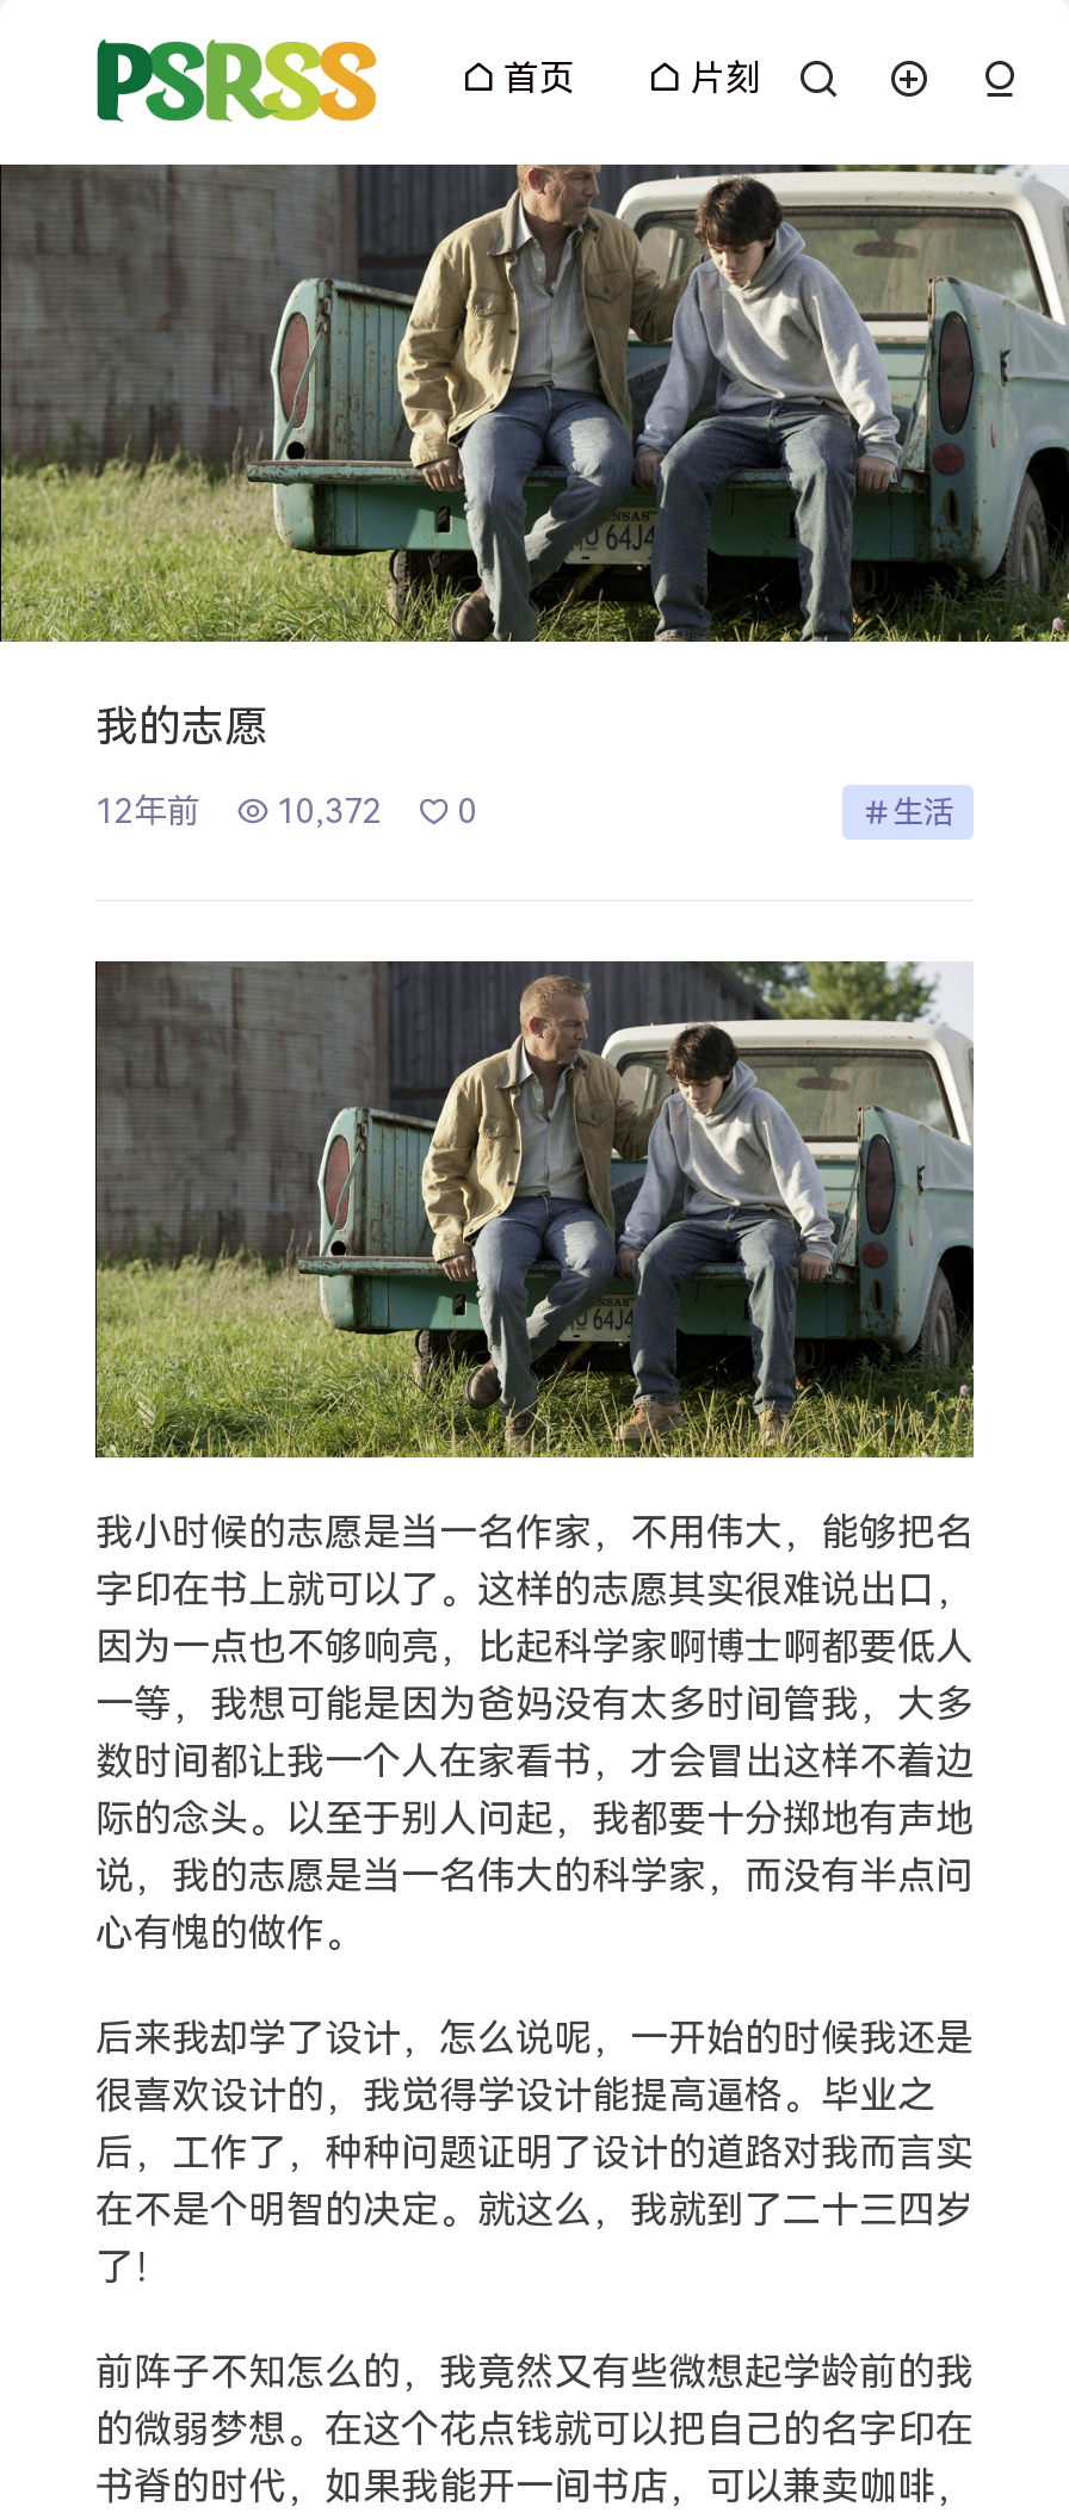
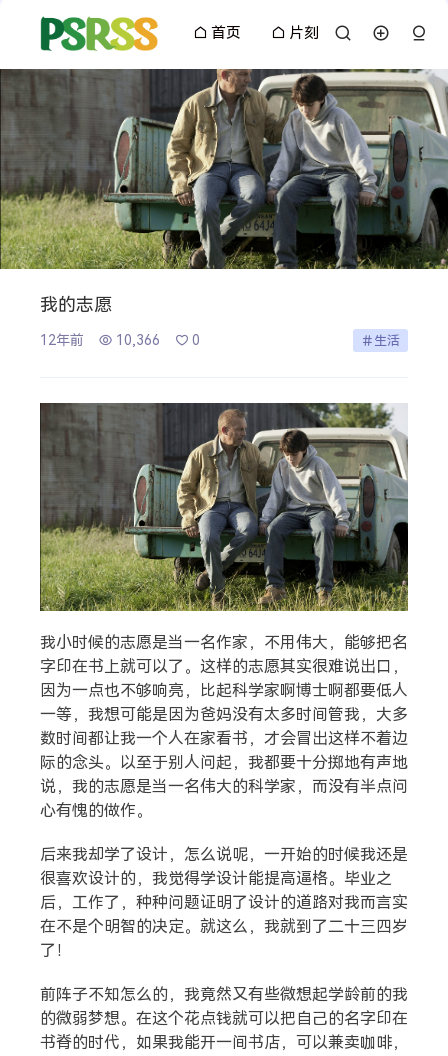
[95,792,477,830] 12年前 10,372 0 -> [40,332,200,348] 12年前 10,366 0

